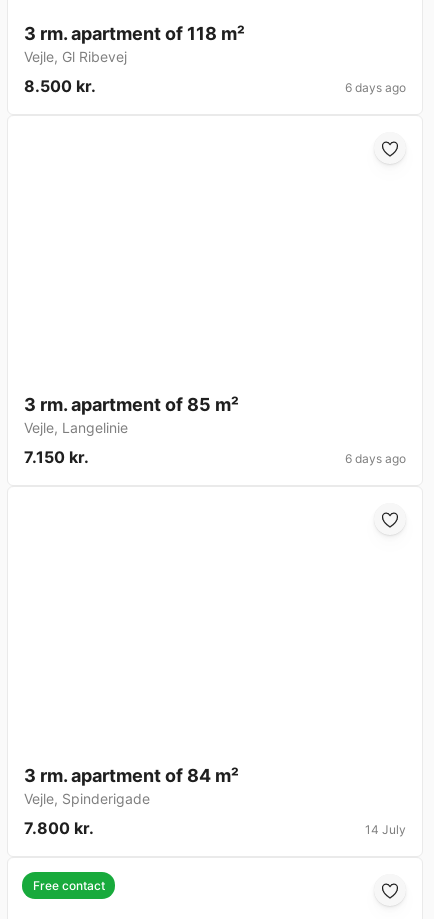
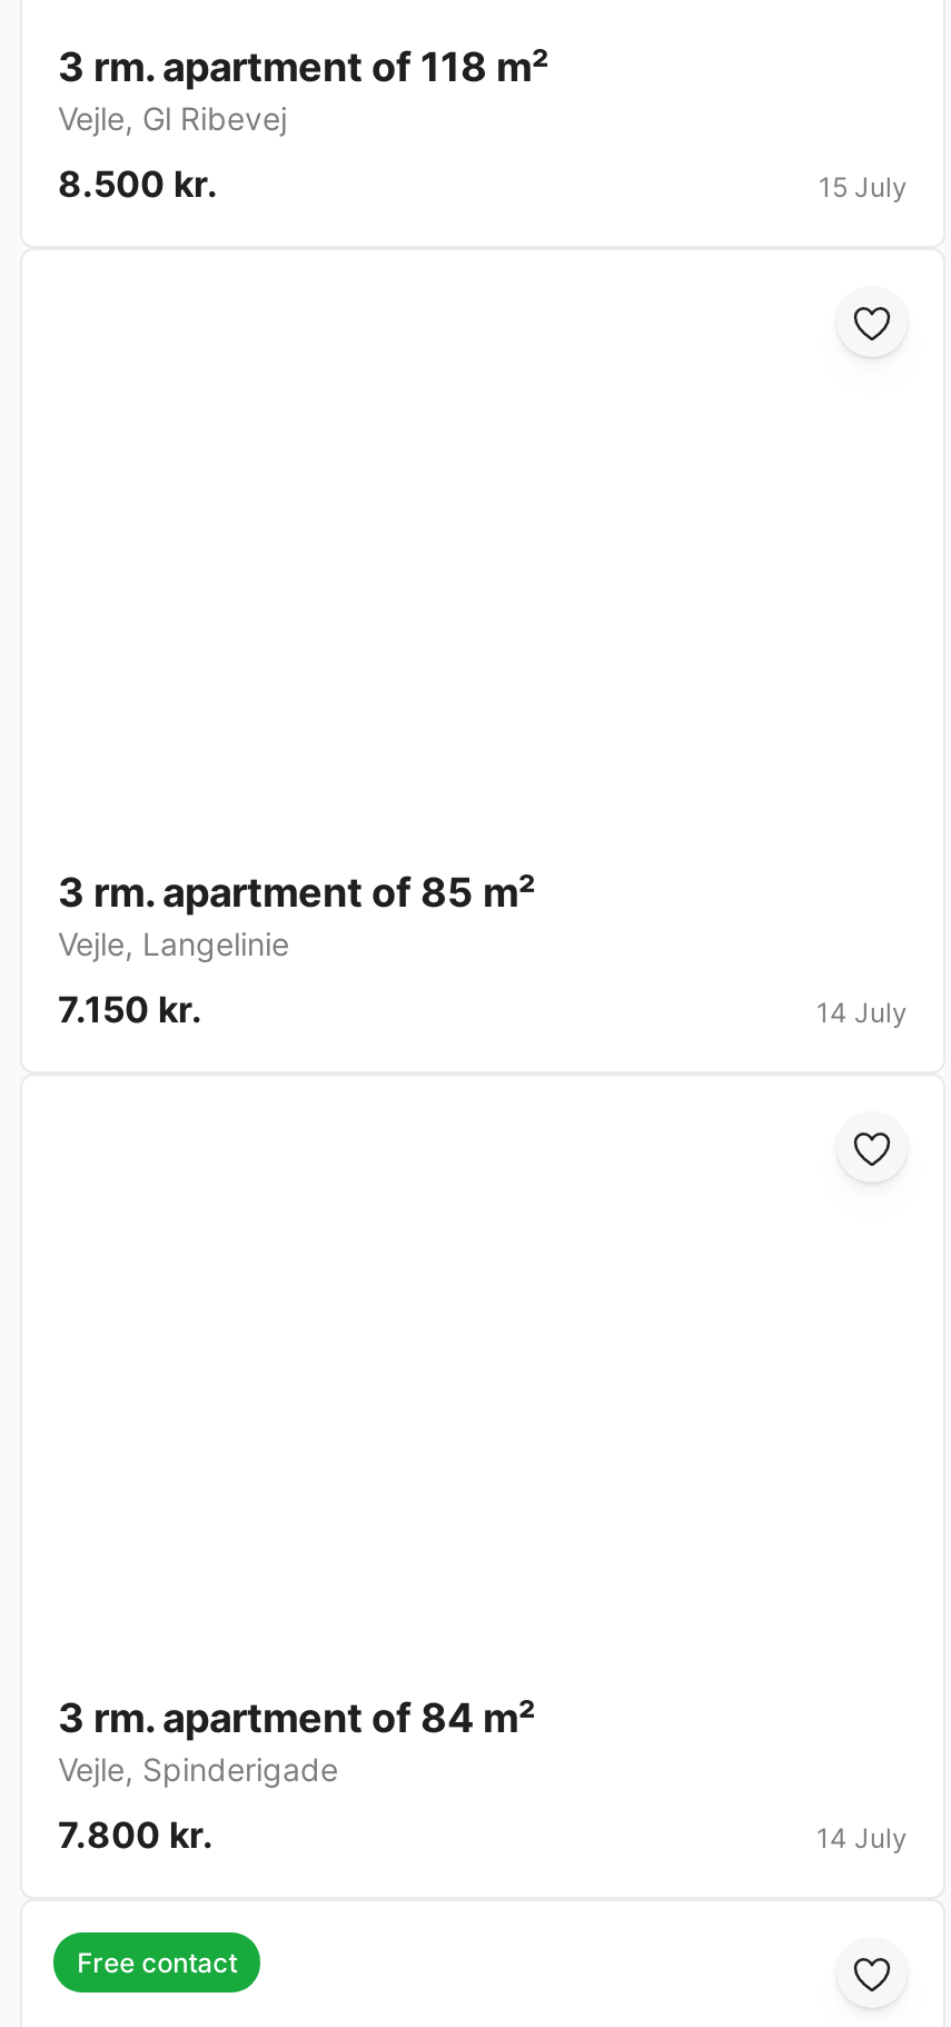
[345,80,406,95] 6 days ago -> [819,171,908,204] 15 July
[345,451,406,466] 6 days ago -> [816,997,908,1030] 14 July

